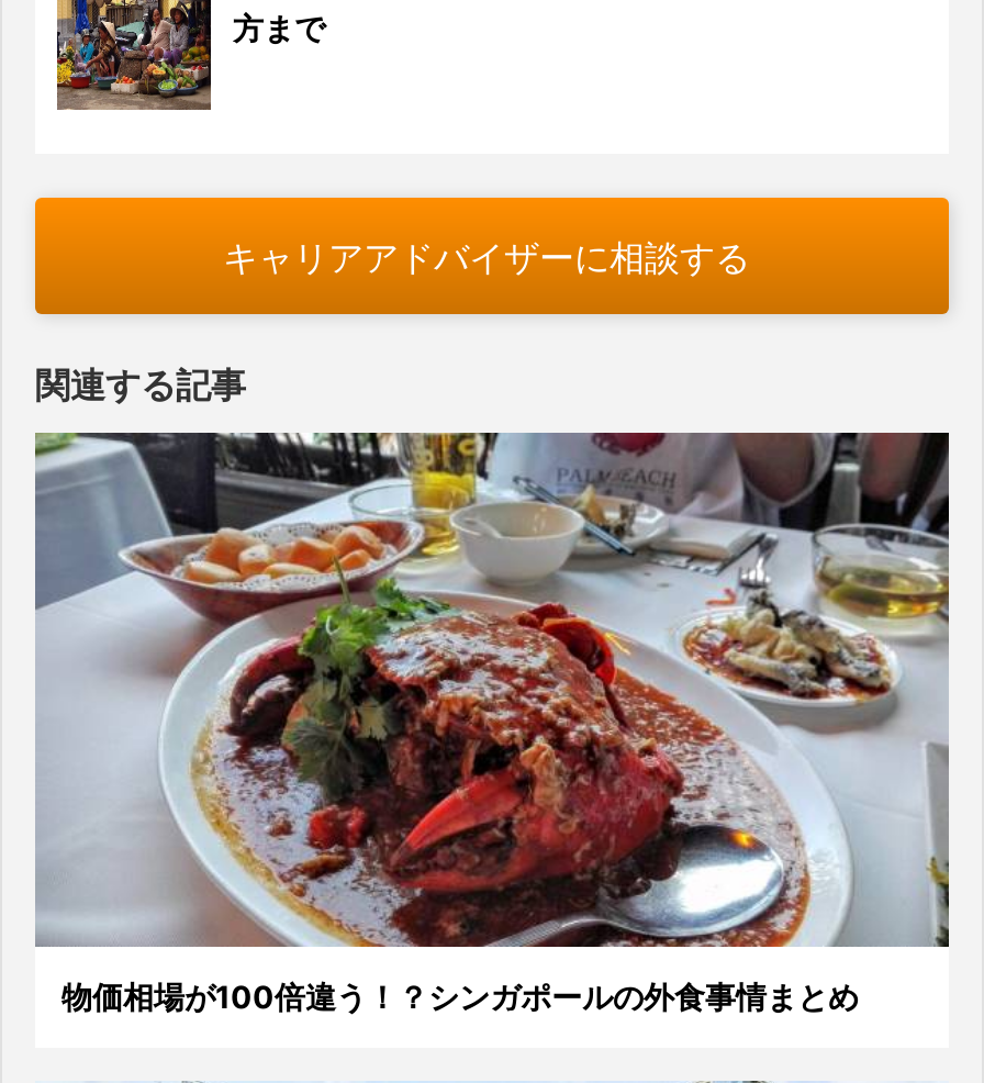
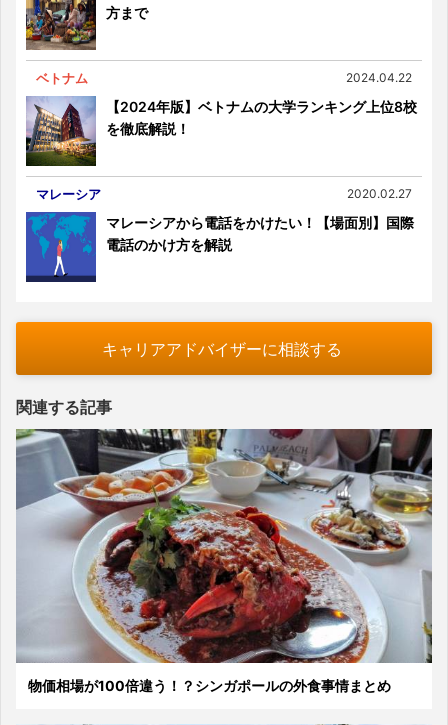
none -> [25,70,417,178] [image] | ベトナム | 2024.04.22 | 【2024年版】ベトナムの大学ランキング上位8校 | を徹底解説！
none -> [25,186,414,282] [image] | マレーシア | 2020.02.27 | マレーシアから電話をかけたい！【場面別】国際 | 電話のかけ方を解説

